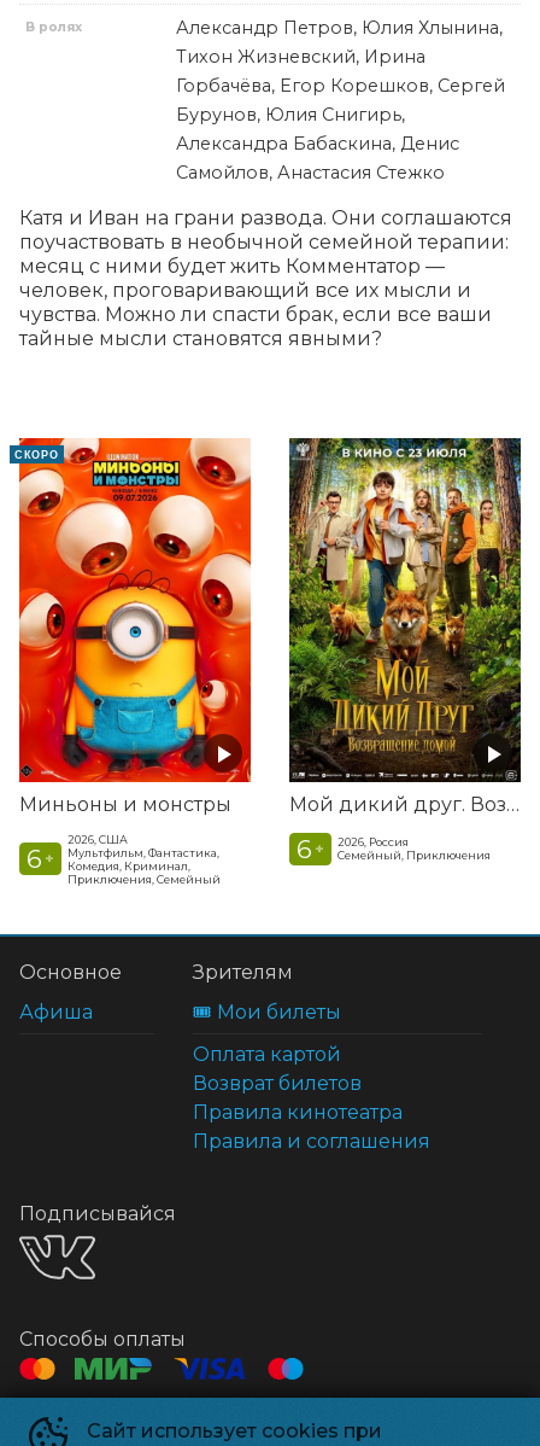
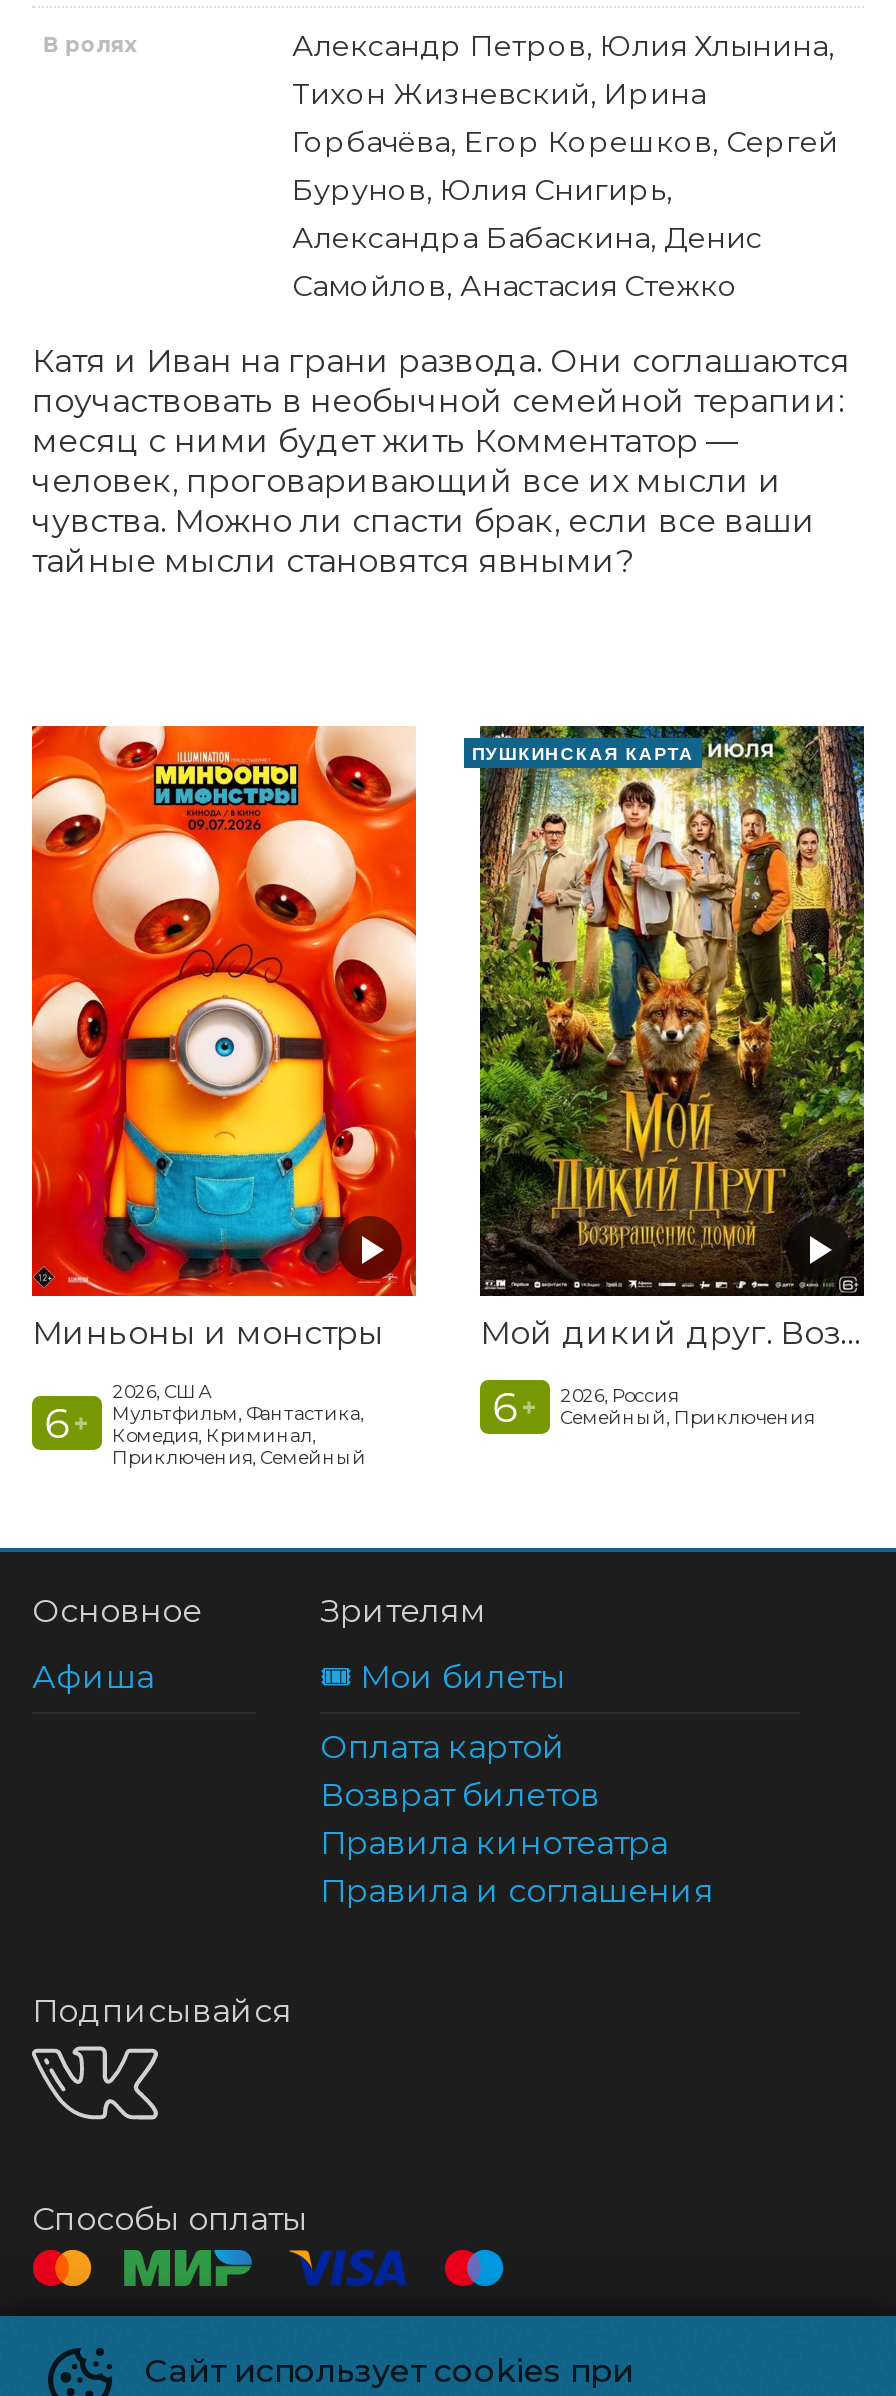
none -> [472,744,694,764] ПУШКИНСКАЯ КАРТА
[14,449,58,461] СКОРО -> none

